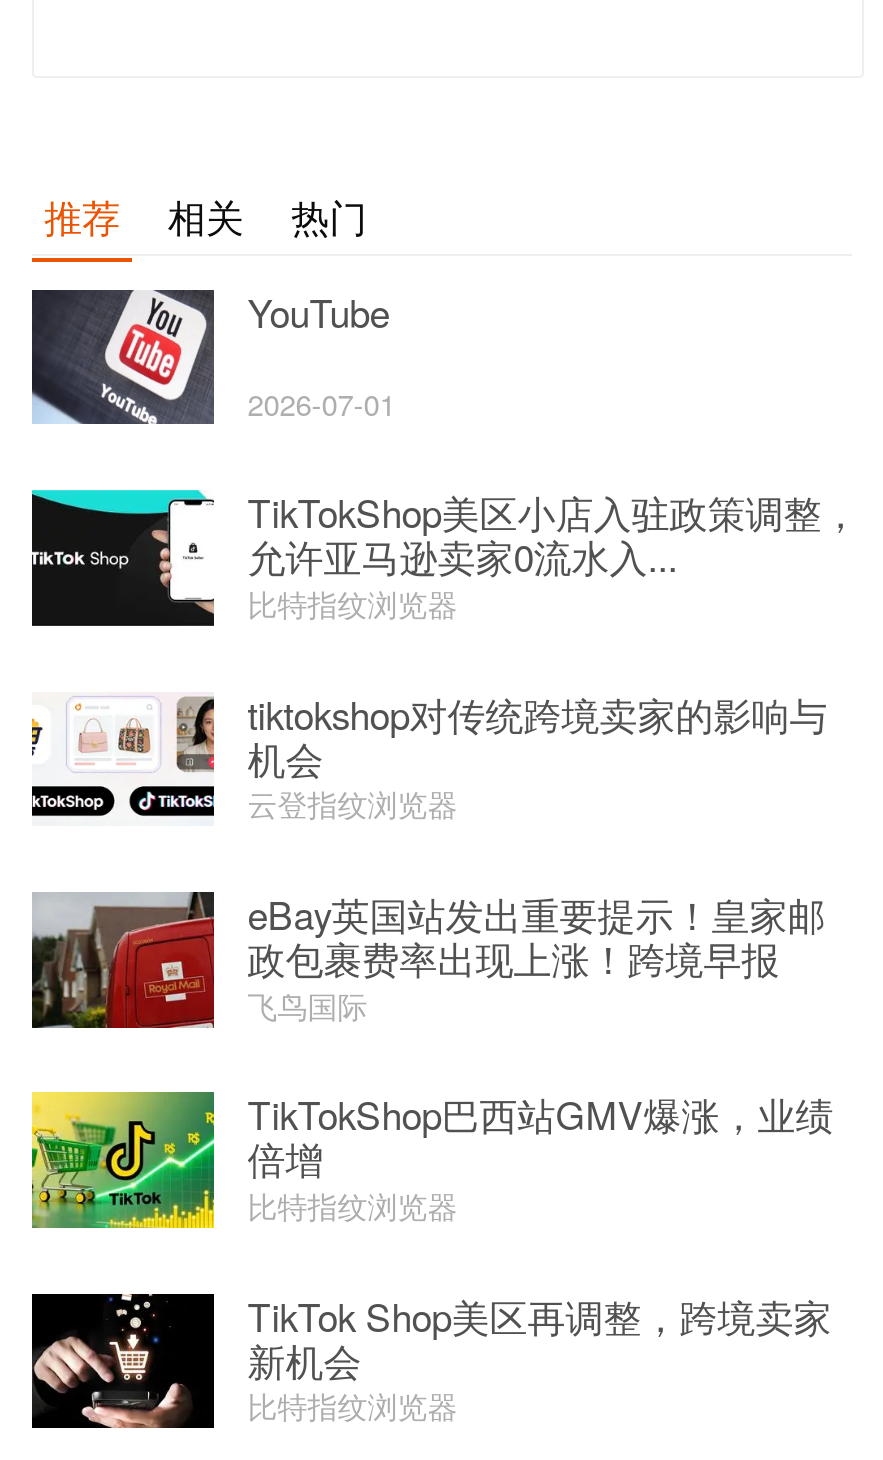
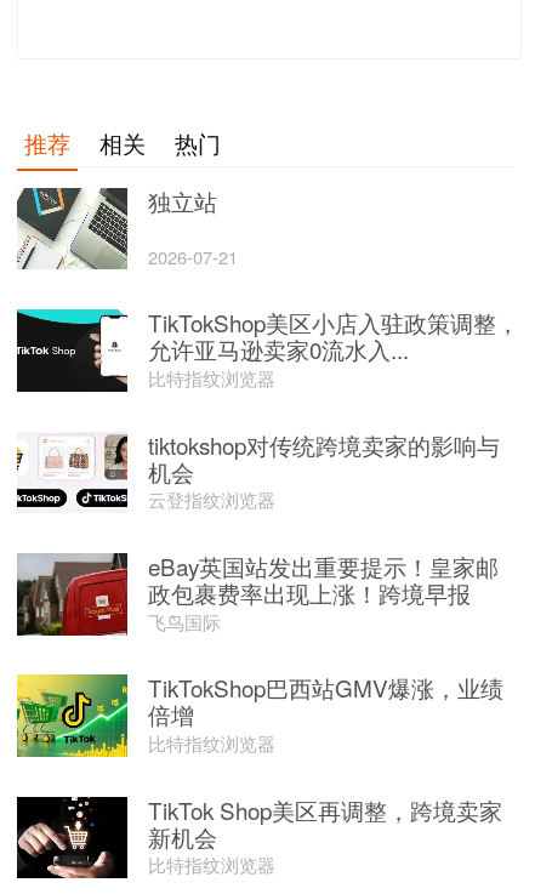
[30,283,390,426] [image] | YouTube -> [17,184,217,271] [image] | 独立站
[248,383,396,425] 2026-07-01 -> [148,244,238,270] 2026-07-21

